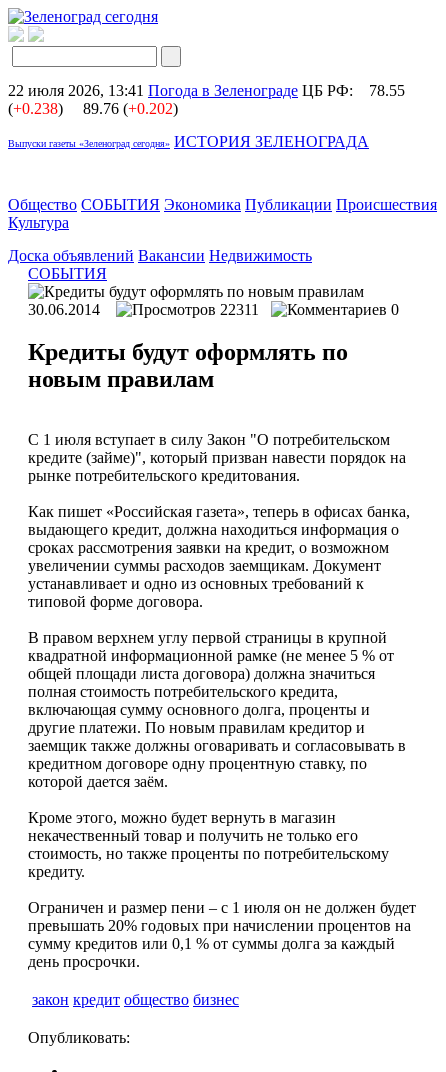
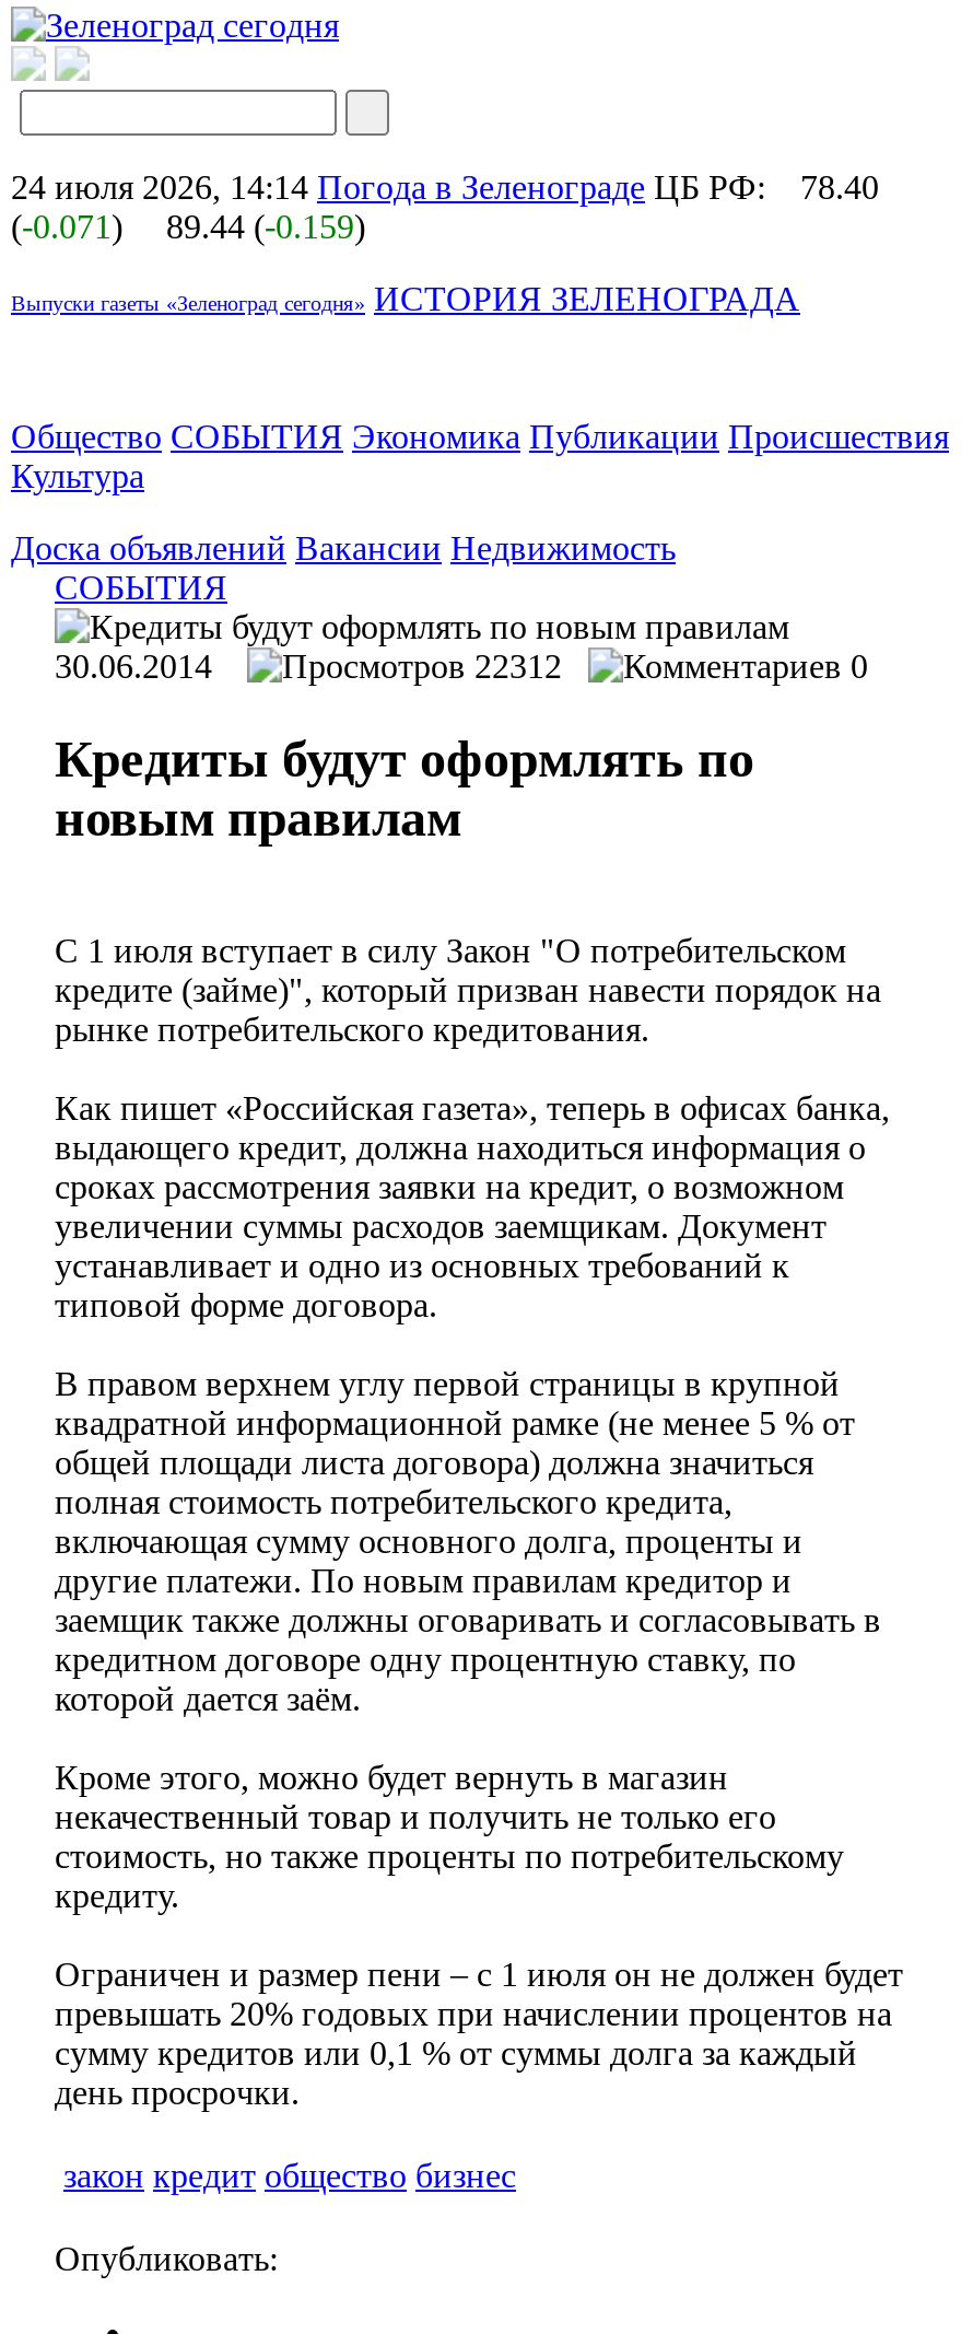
[8,82,405,99] 22 июля 2026, 13:41 Погода в Зеленограде ЦБ РФ: 78.55 -> [11,168,879,206] 24 июля 2026, 14:14 Погода в Зеленограде ЦБ РФ: 78.40
[8,100,63,117] (+0.238) -> [11,208,122,245] (-0.071)
[79,100,178,117] 89.76 (+0.202) -> [157,208,365,245] 89.44 (-0.159)
[216,301,271,318] 22311 -> [466,647,588,685] 22312

